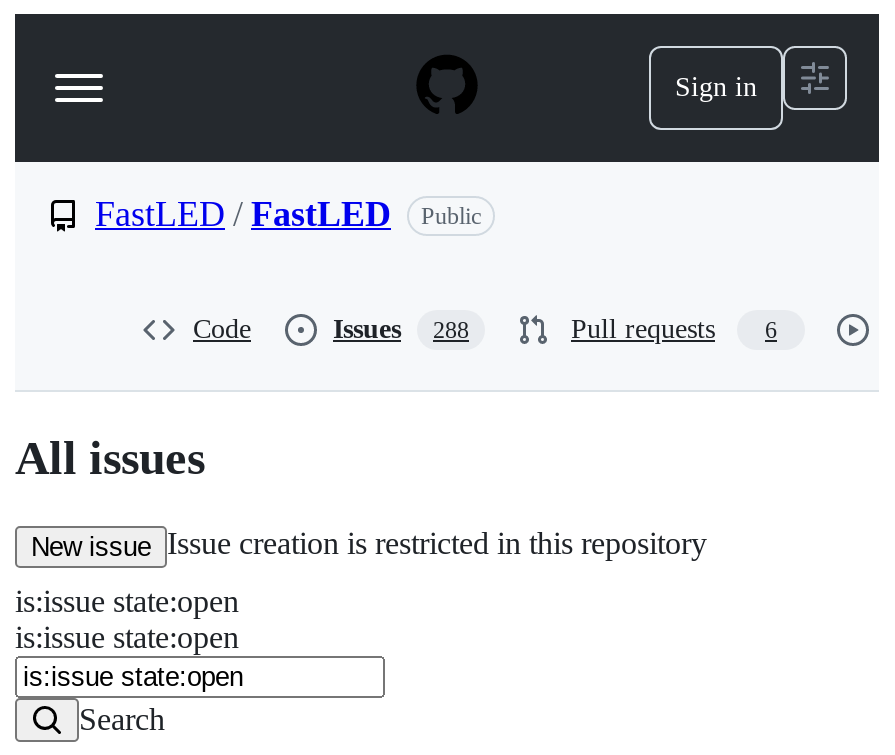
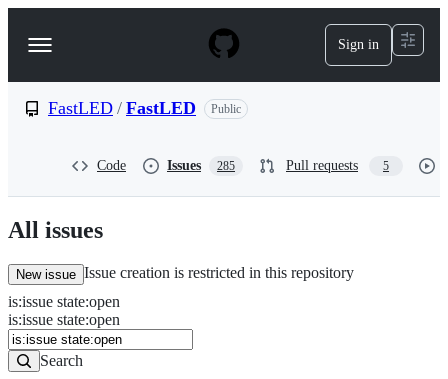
[333,314,469,344] Issues 288 -> [167,158,235,173] Issues 285
[571,314,777,344] Pull requests 6 -> [286,158,389,173] Pull requests 5

